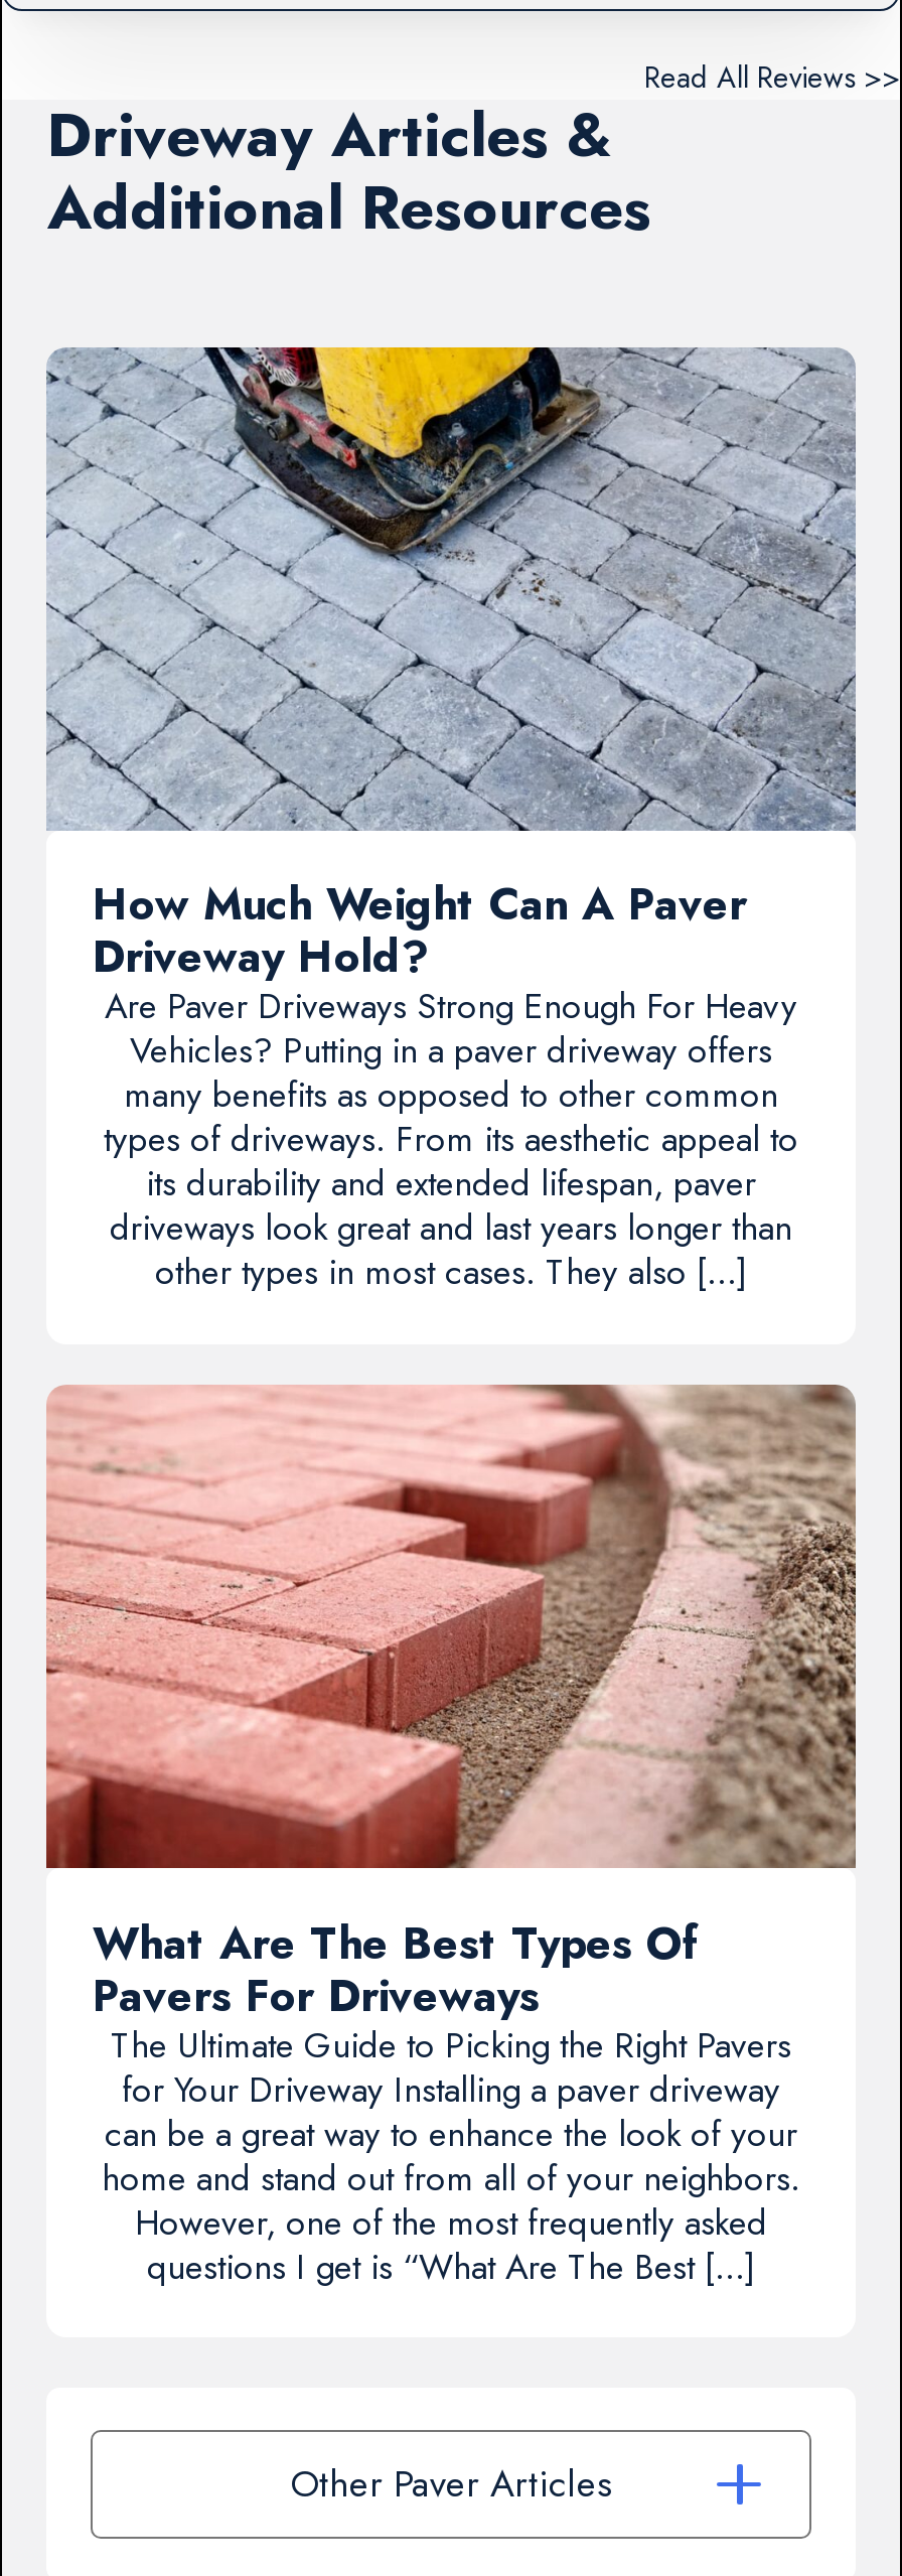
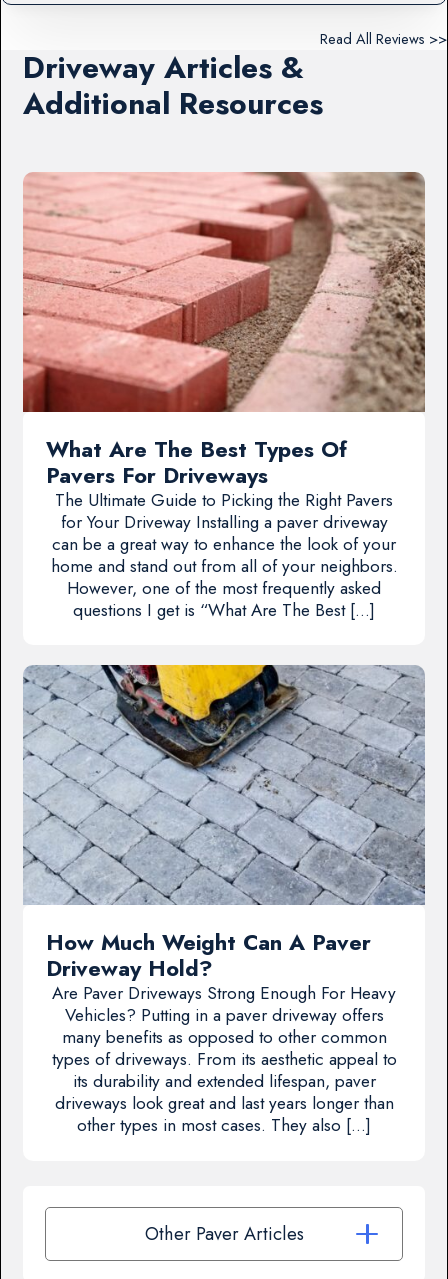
moved [44,344,860,1297] -> [22,664,427,1137]: [image] | How Much Weight Can A Paver | Driveway Hold? | ... | driveways look great and last years longer than | other types in most cases. They also […]
moved [44,1382,858,2290] -> [22,171,426,622]: [image] | What Are The Best Types Of | Pavers For Driveways | ... | However, one of the most frequently asked | questions I get is “What Are The Best […]

